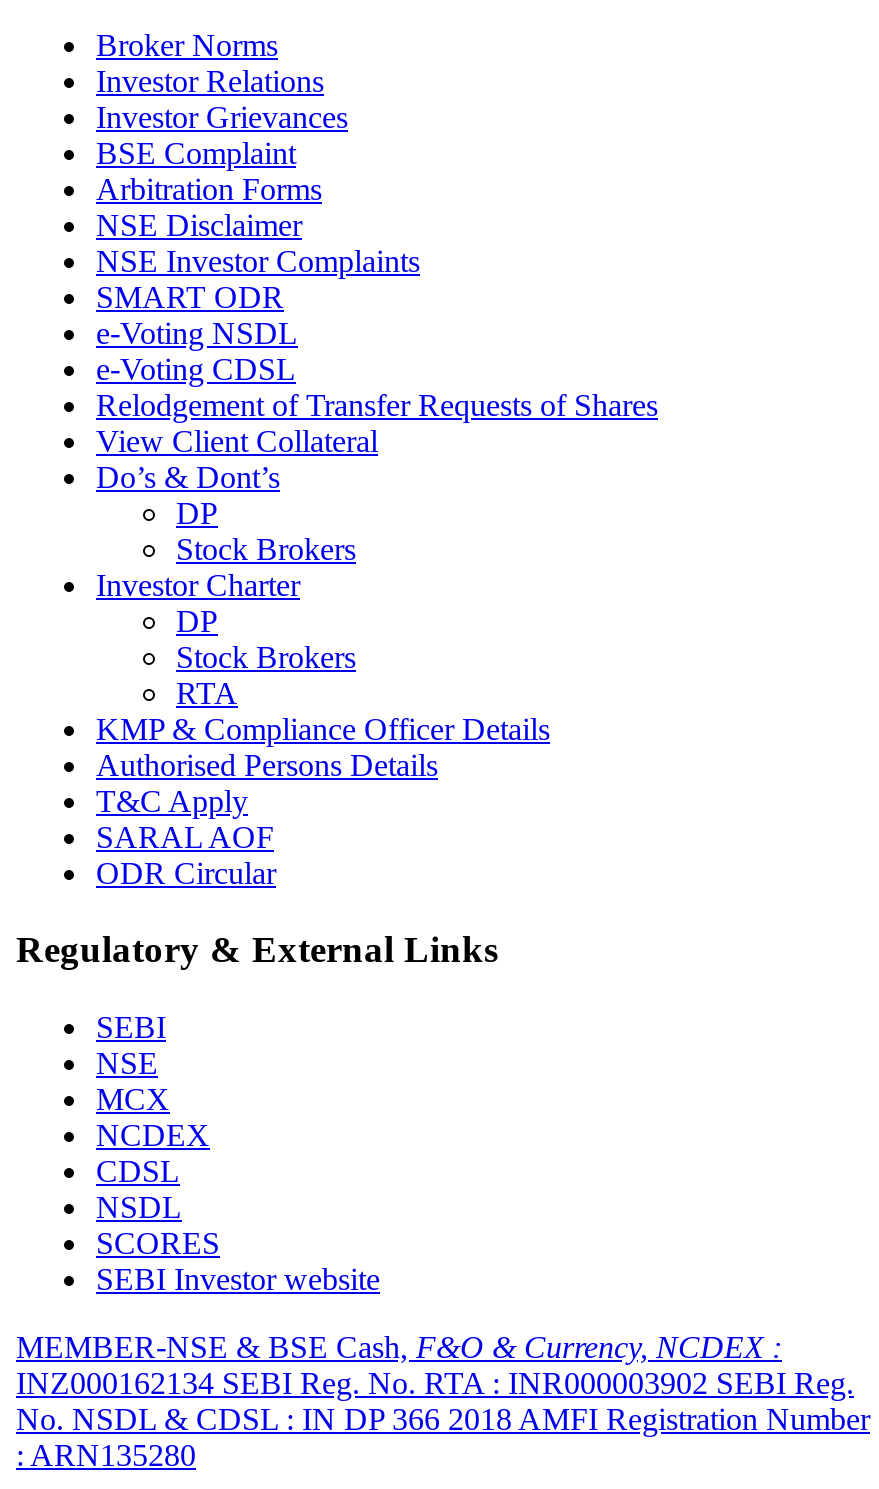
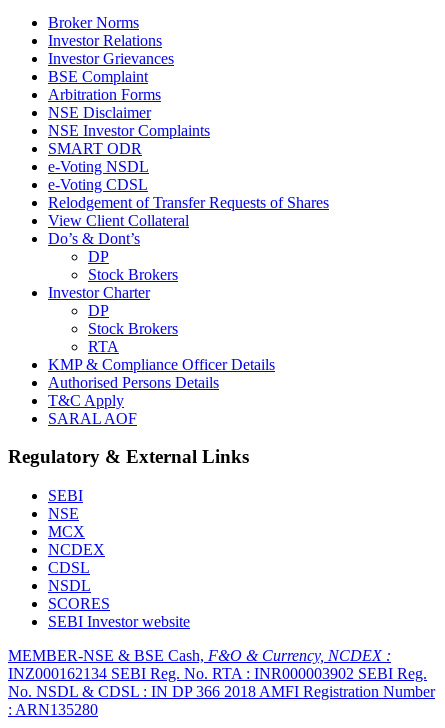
[96,855,276,889] ODR Circular -> none

